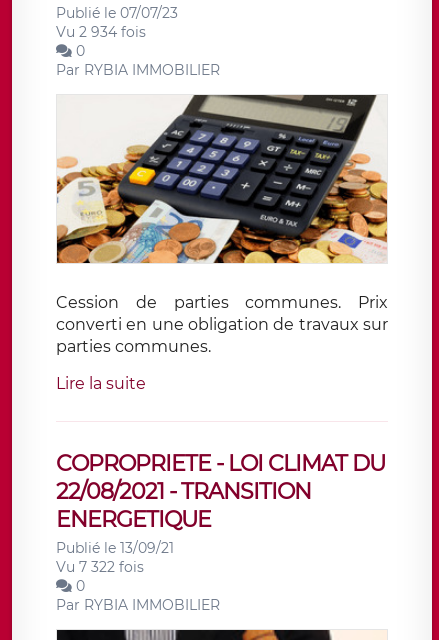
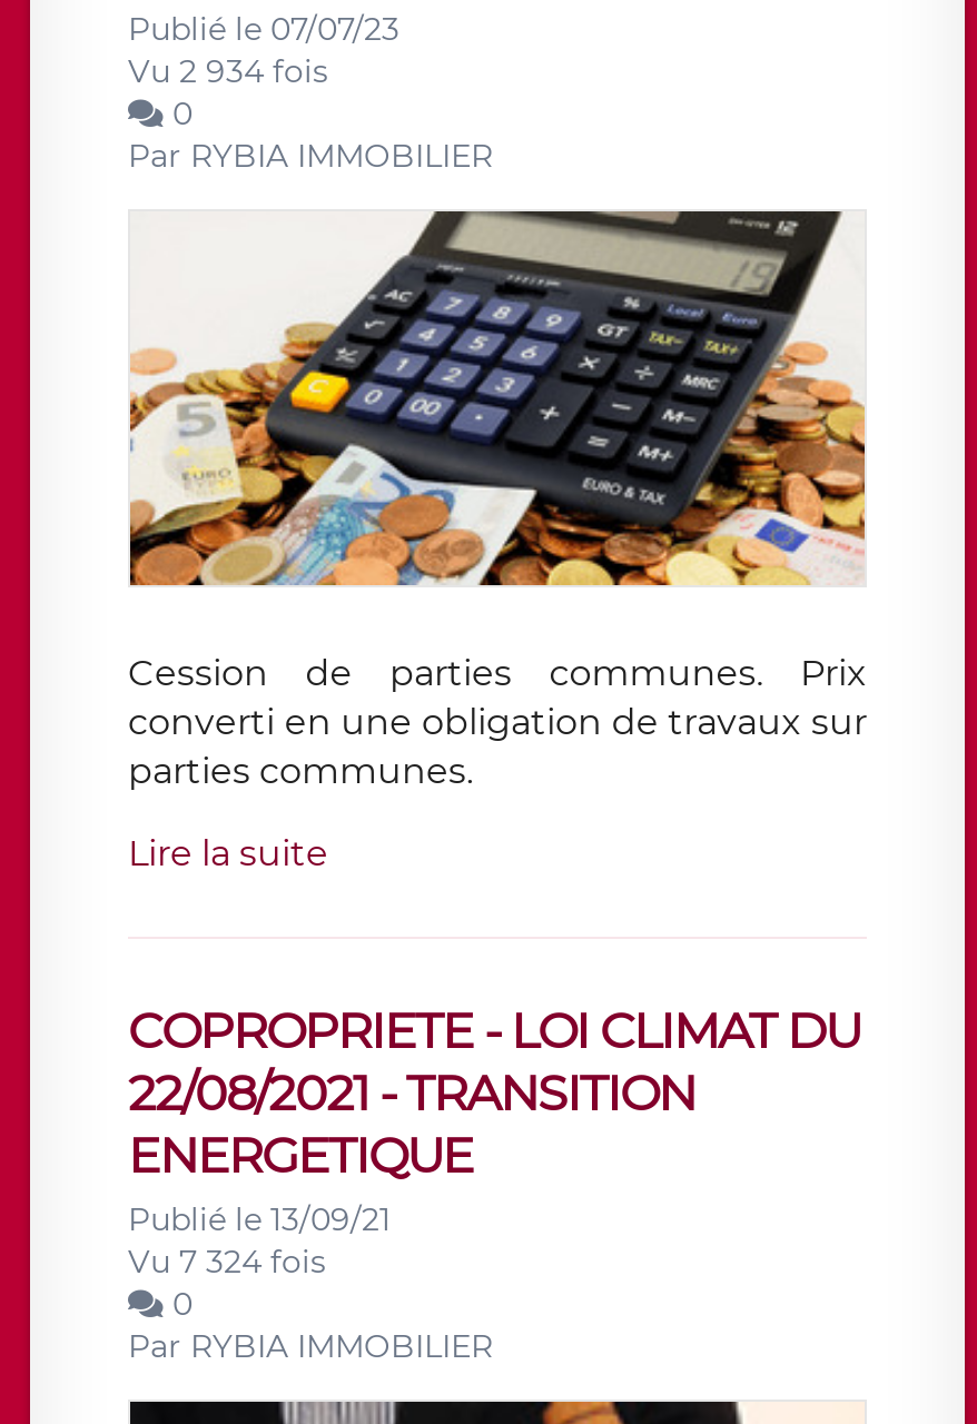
[56,558,144,576] Vu 7 322 fois -> [128,1241,326,1281] Vu 7 324 fois

